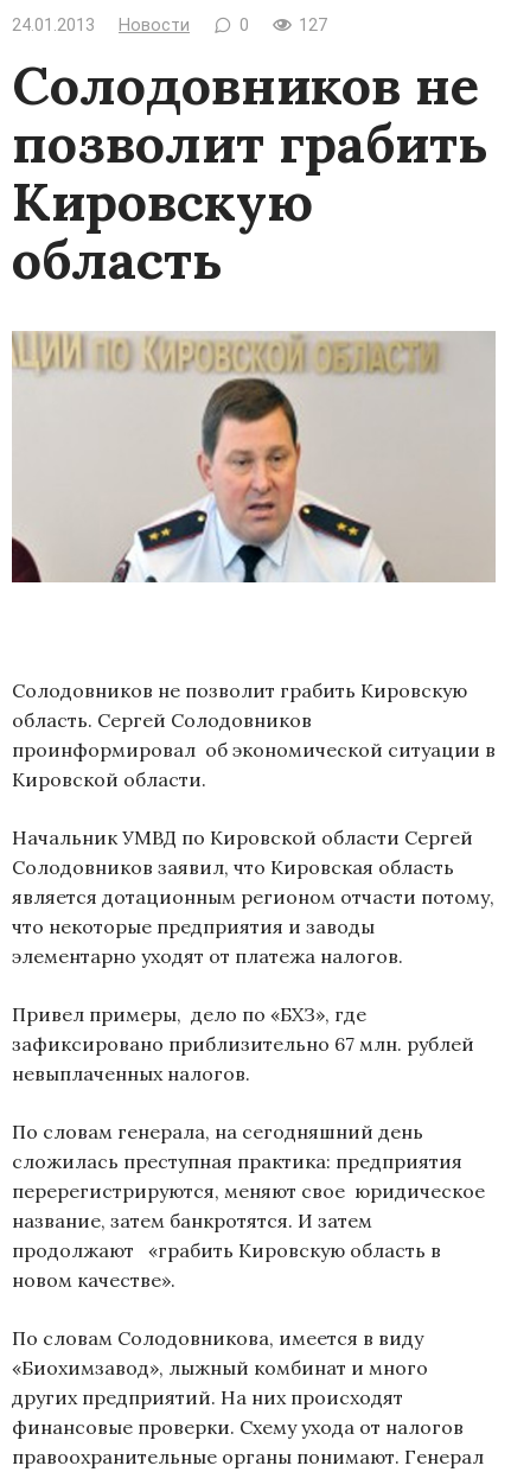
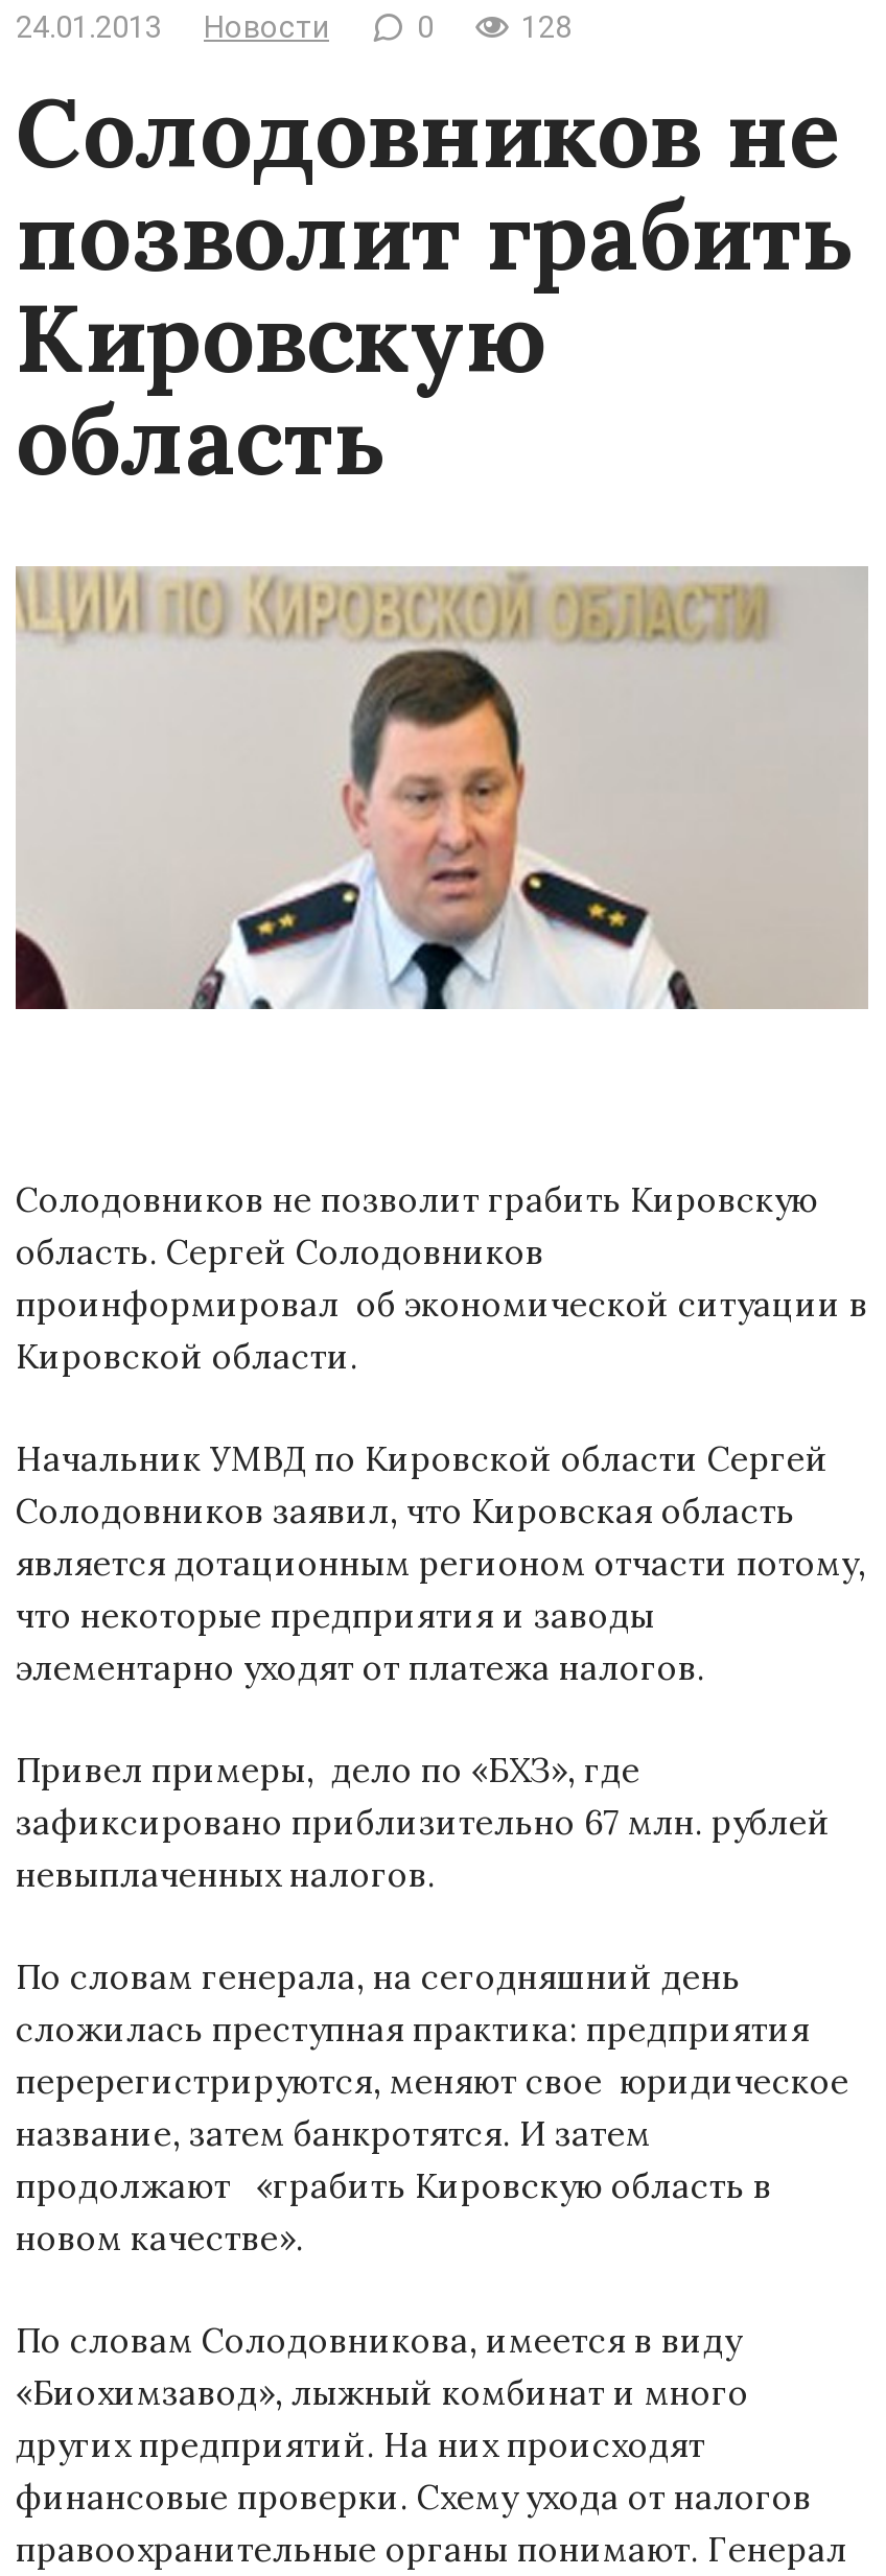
[299,15,327,35] 127 -> [521,10,572,45] 128

